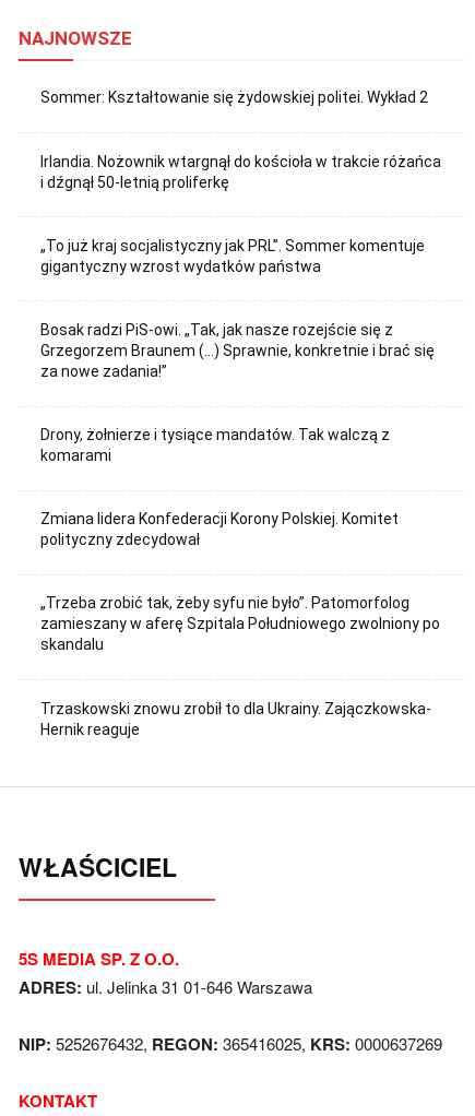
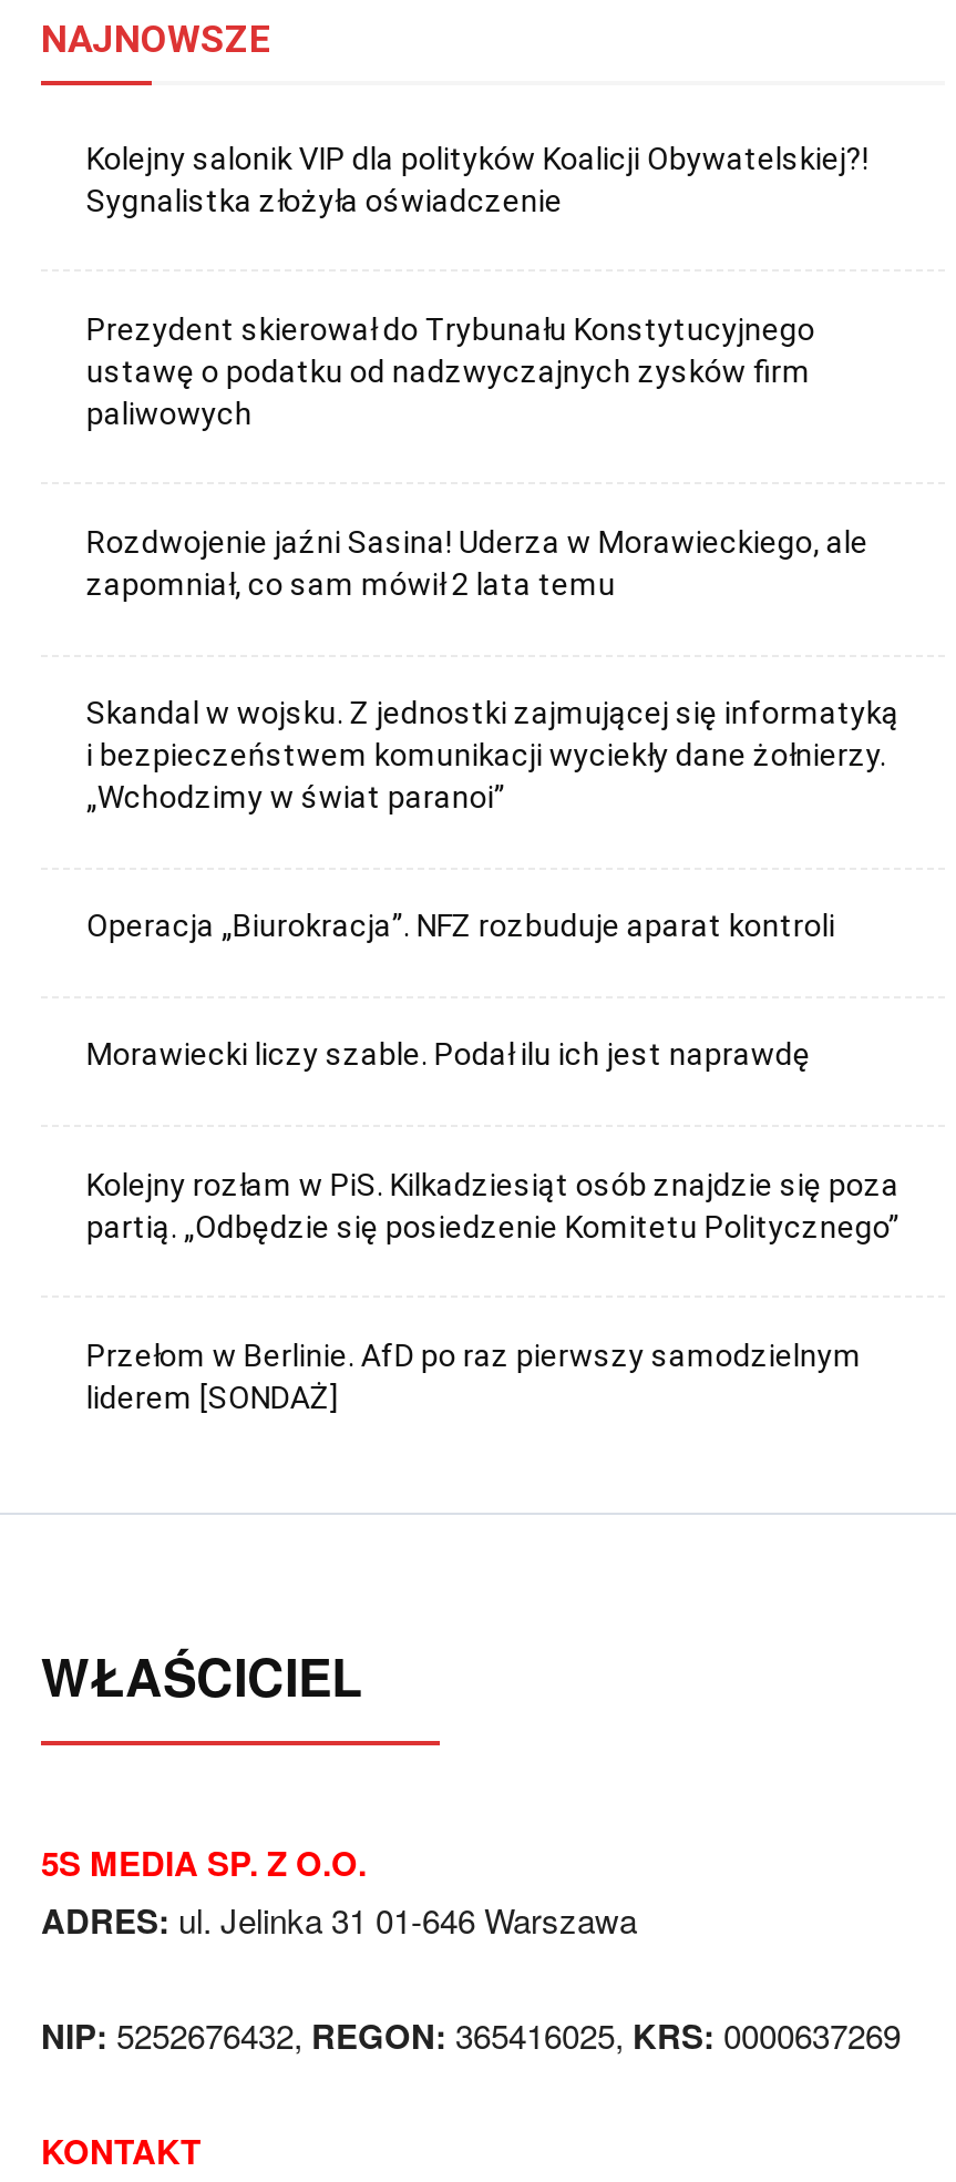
[41,89,428,106] Sommer: Kształtowanie się żydowskiej politei. Wykład 2 -> [86,140,868,217] Kolejny salonik VIP dla polityków Koalicji Obywatelskiej?! | Sygnalistka złożyła oświadczenie
[41,152,442,191] Irlandia. Nożownik wtargnął do kościoła w trakcie różańca | i dźgnął 50-letnią proliferkę -> [86,311,815,430] Prezydent skierował do Trybunału Konstytucyjnego | ustawę o podatku od nadzwyczajnych zysków firm | paliwowych
[41,237,425,275] „To już kraj socjalistyczny jak PRL”. Sommer komentuje | gigantyczny wzrost wydatków państwa -> [86,524,868,601] Rozdwojenie jaźni Sasina! Uderza w Morawieckiego, ale | zapomniał, co sam mówił 2 lata temu
[41,321,435,380] Bosak radzi PiS-owi. „Tak, jak nasze rozejście się z | Grzegorzem Braunem (…) Sprawnie, konkretnie i brać się | za nowe zadania!” -> [86,695,899,814] Skandal w wojsku. Z jednostki zajmującej się informatyką | i bezpieczeństwem komunikacji wyciekły dane żołnierzy. | „Wchodzimy w świat paranoi”
[41,426,390,464] Drony, żołnierze i tysiące mandatów. Tak walczą z | komarami -> [86,908,835,943] Operacja „Biurokracja”. NFZ rozbuduje aparat kontroli
[41,510,399,548] Zmiana lidera Konfederacji Korony Polskiej. Komitet | polityczny zdecydował -> [86,1037,811,1072] Morawiecki liczy szable. Podał ilu ich jest naprawdę
[41,594,440,653] „Trzeba zrobić tak, żeby syfu nie było”. Patomorfolog | zamieszany w aferę Szpitala Południowego zwolniony po | skandalu -> [86,1166,899,1243] Kolejny rozłam w PiS. Kilkadziesiąt osób znajdzie się poza | partią. „Odbędzie się posiedzenie Komitetu Politycznego”
[41,700,432,738] Trzaskowski znowu zrobił to dla Ukrainy. Zajączkowska- | Hernik reaguje -> [86,1337,862,1414] Przełom w Berlinie. AfD po raz pierwszy samodzielnym | liderem [SONDAŻ]

